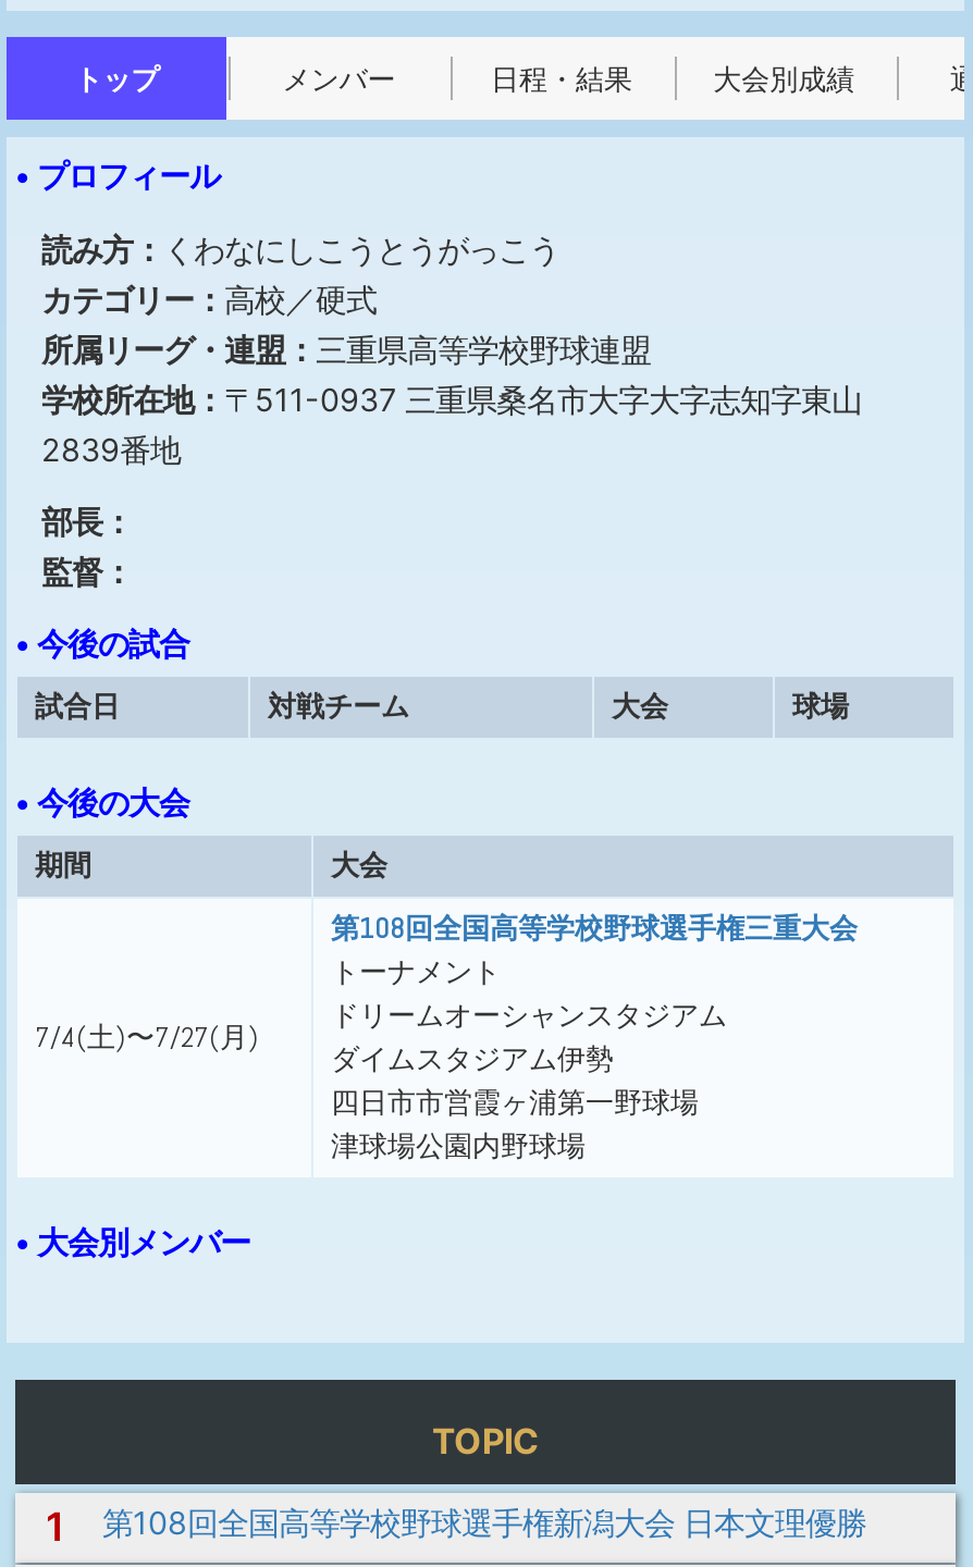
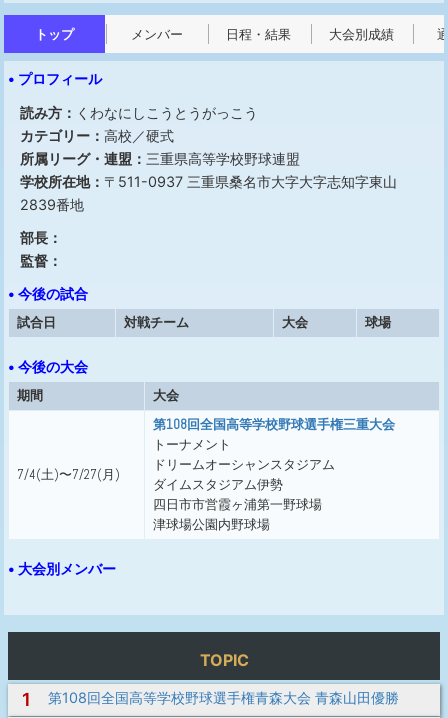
[102,1504,866,1541] 第108回全国高等学校野球選手権新潟大会 日本文理優勝 -> [48,689,399,706] 第108回全国高等学校野球選手権青森大会 青森山田優勝

